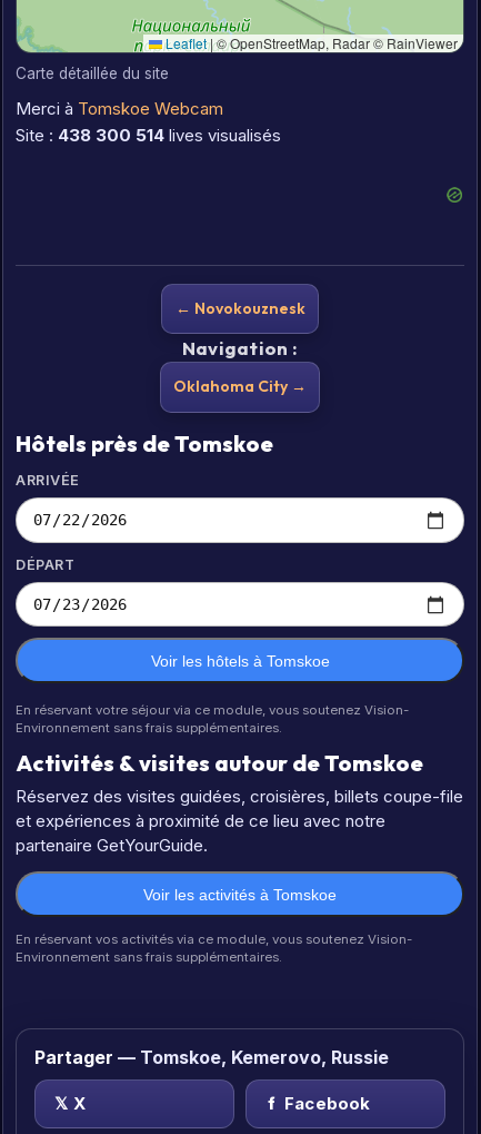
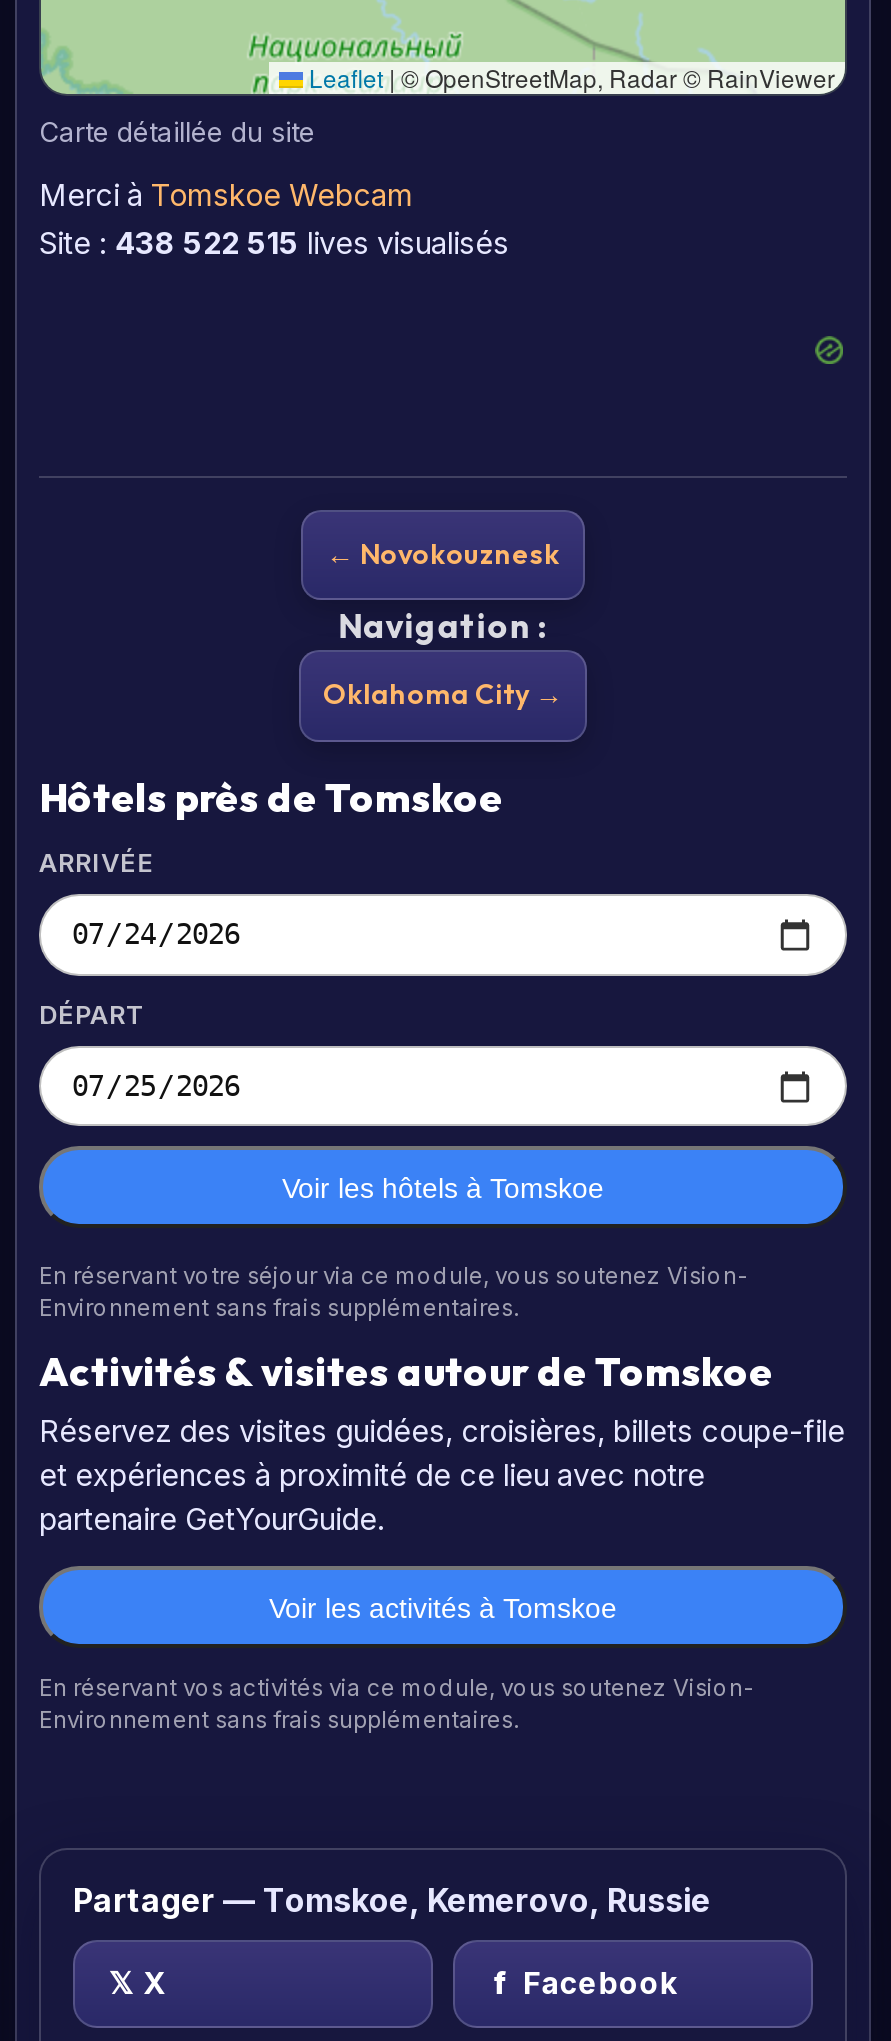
[16,125,281,146] Site : 438 300 514 lives visualisés -> [39,224,509,262] Site : 438 522 515 lives visualisés

